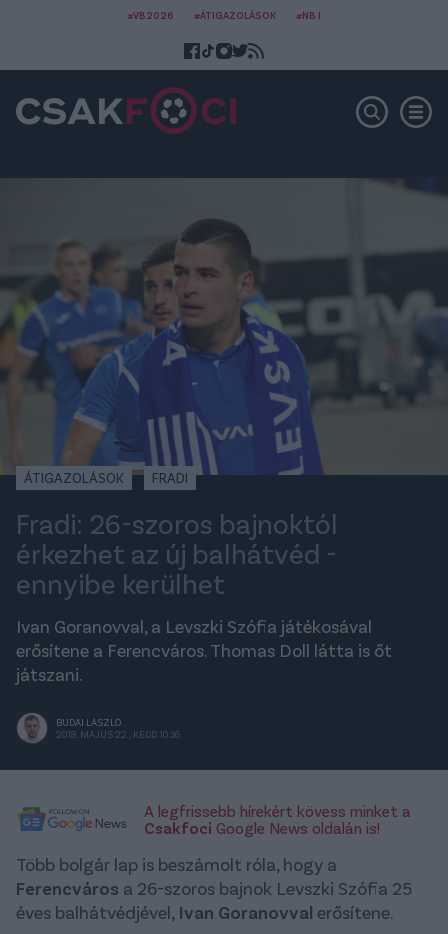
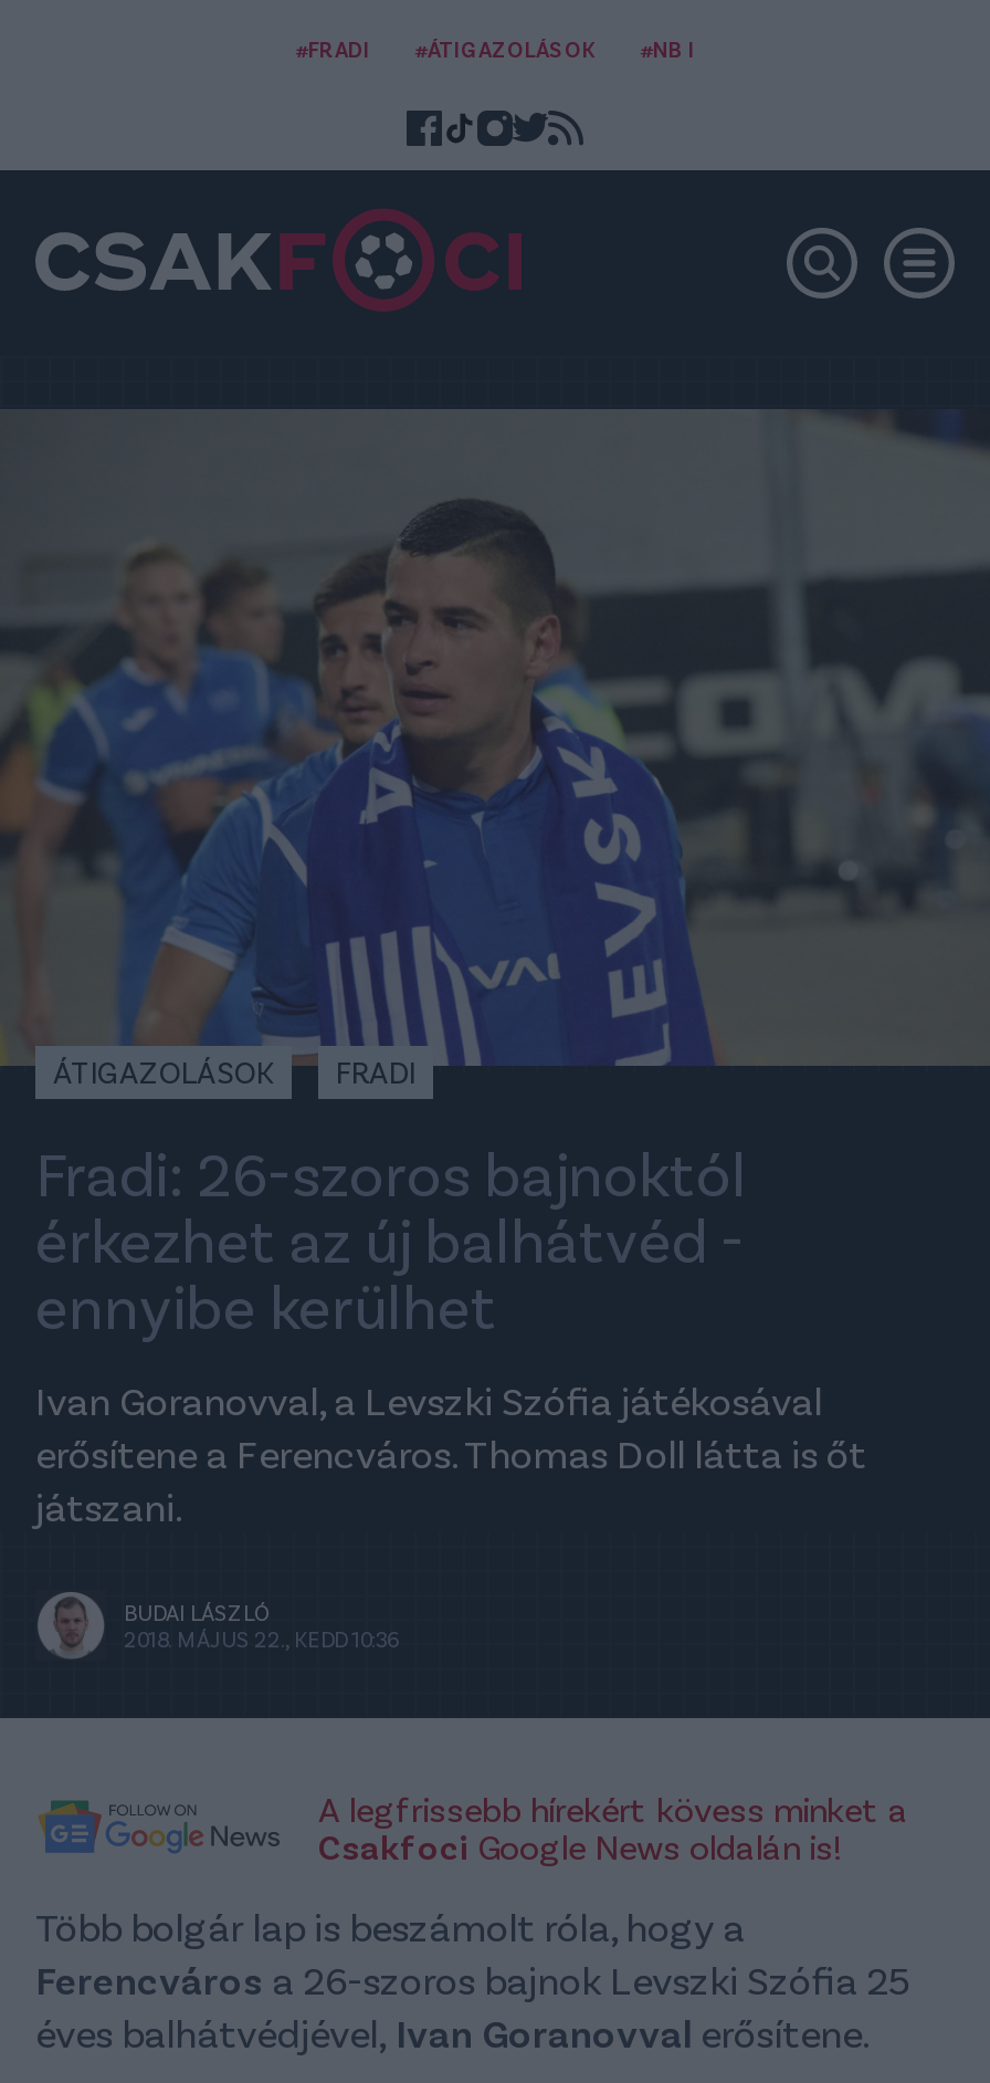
[127,9,174,21] #VB2026 -> [295,35,370,61] #FRADI

